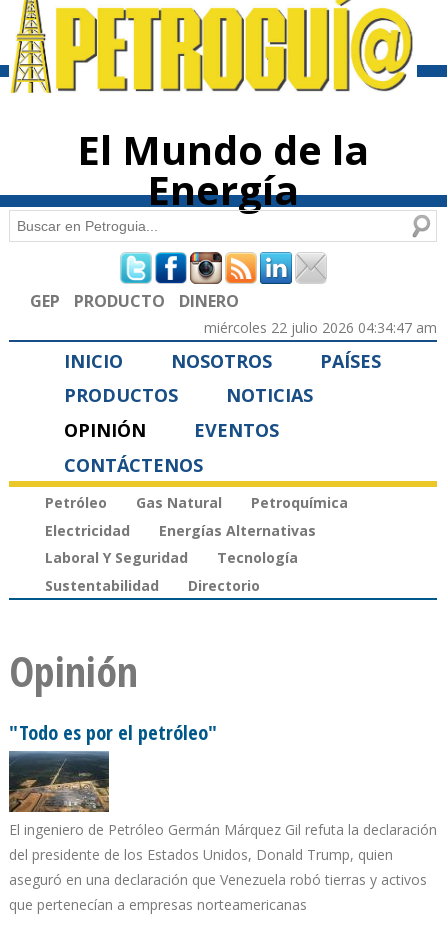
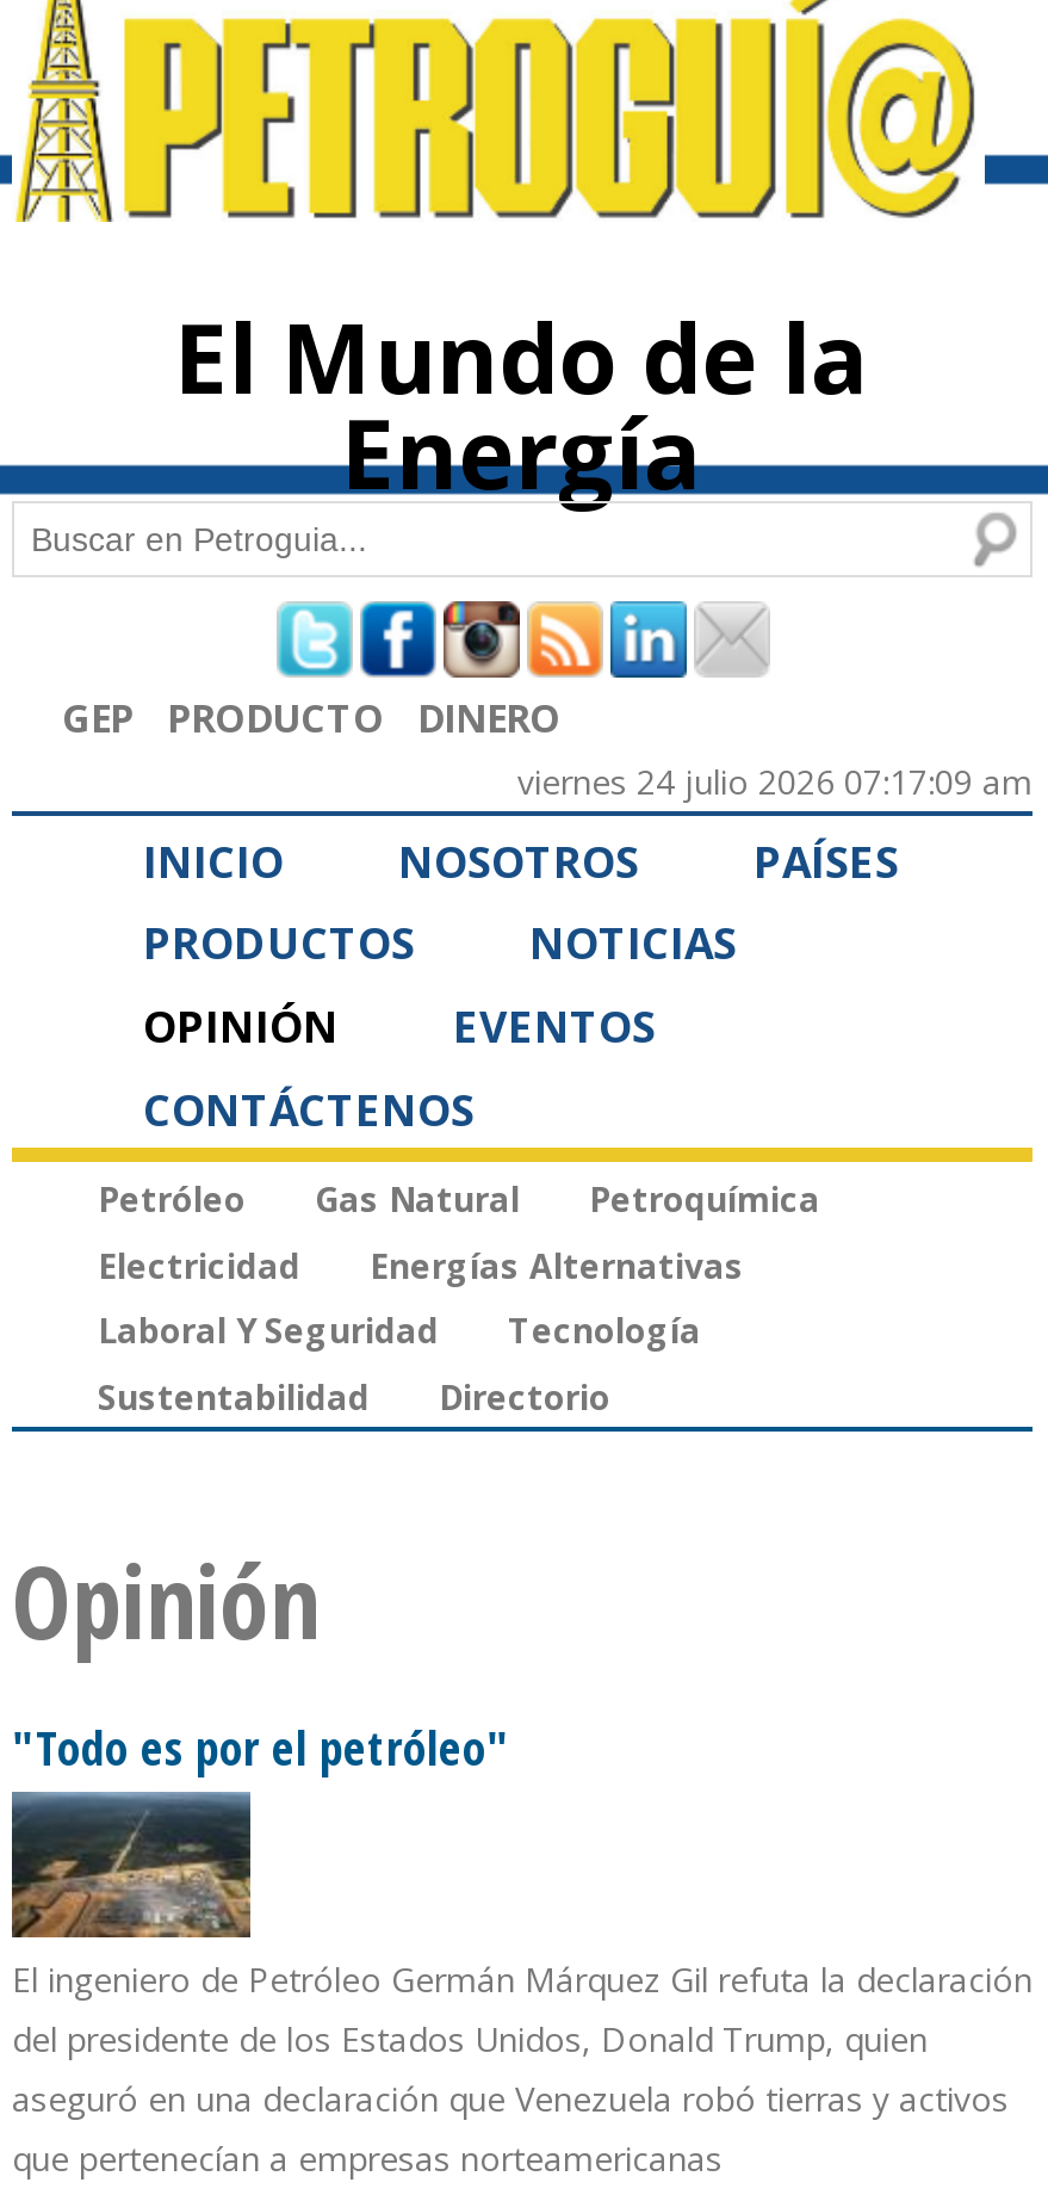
[204,318,437,337] miércoles 22 julio 2026 04:34:47 am -> [517,758,1033,804] viernes 24 julio 2026 07:17:09 am

